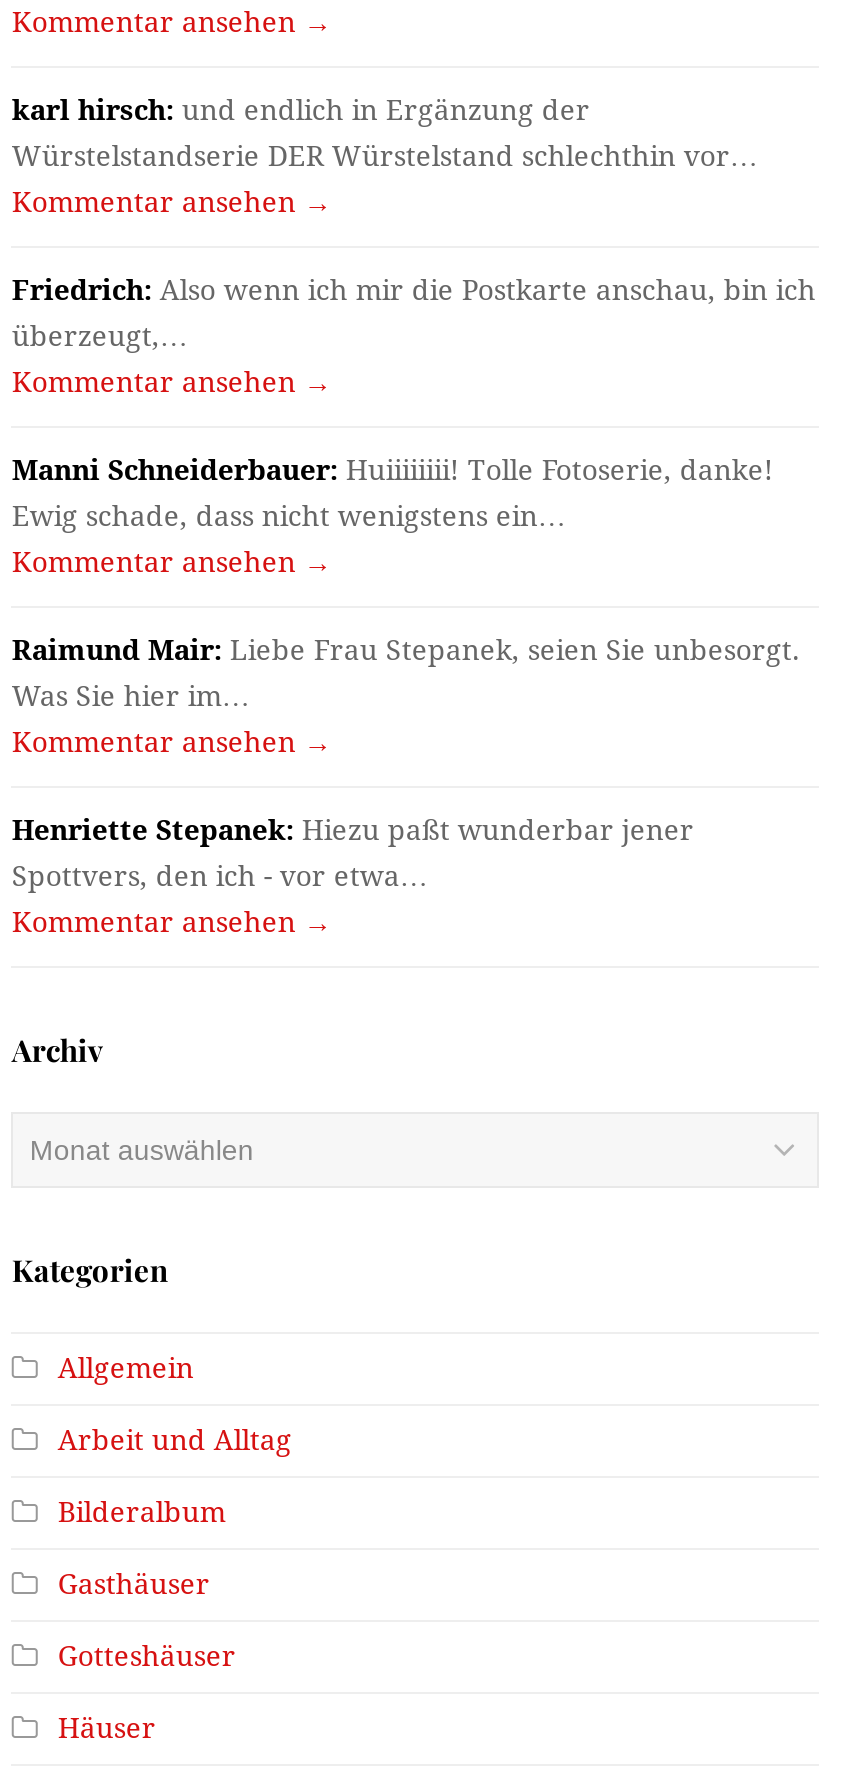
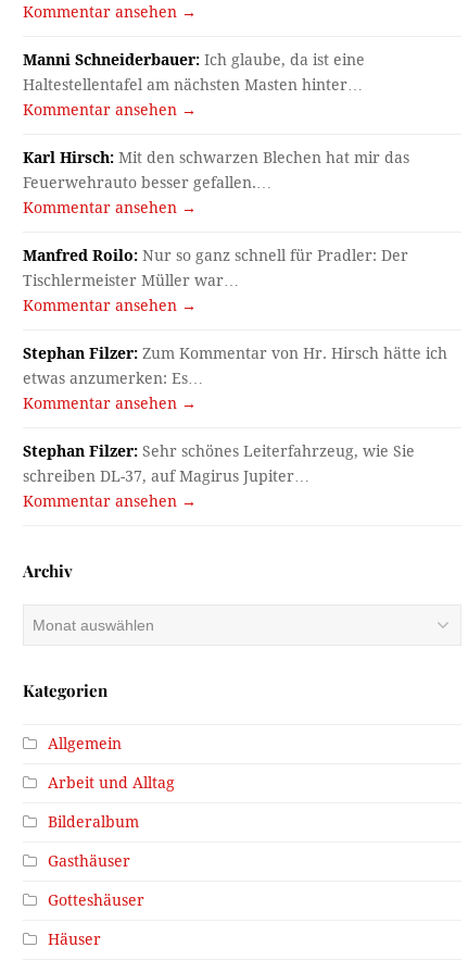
[12,95,758,173] karl hirsch: und endlich in Ergänzung der | Würstelstandserie DER Würstelstand schlechthin vor… -> [23,52,365,94] Manni Schneiderbauer: Ich glaube, da ist eine | Haltestellentafel am nächsten Masten hinter…
[12,275,816,353] Friedrich: Also wenn ich mir die Postkarte anschau, bin ich | überzeugt,… -> [23,149,410,192] Karl Hirsch: Mit den schwarzen Blechen hat mir das | Feuerwehrauto besser gefallen.…
[12,455,774,533] Manni Schneiderbauer: Huiiiiiiii! Tolle Fotoserie, danke! | Ewig schade, dass nicht wenigstens ein… -> [23,247,409,290] Manfred Roilo: Nur so ganz schnell für Pradler: Der | Tischlermeister Müller war…
[12,635,800,713] Raimund Mair: Liebe Frau Stepanek, seien Sie unbesorgt. | Was Sie hier im… -> [23,345,448,387] Stephan Filzer: Zum Kommentar von Hr. Hirsch hätte ich | etwas anzumerken: Es…
[12,815,694,893] Henriette Stepanek: Hiezu paßt wunderbar jener | Spottvers, den ich - vor etwa… -> [23,443,415,485] Stephan Filzer: Sehr schönes Leiterfahrzeug, wie Sie | schreiben DL-37, auf Magirus Jupiter…

